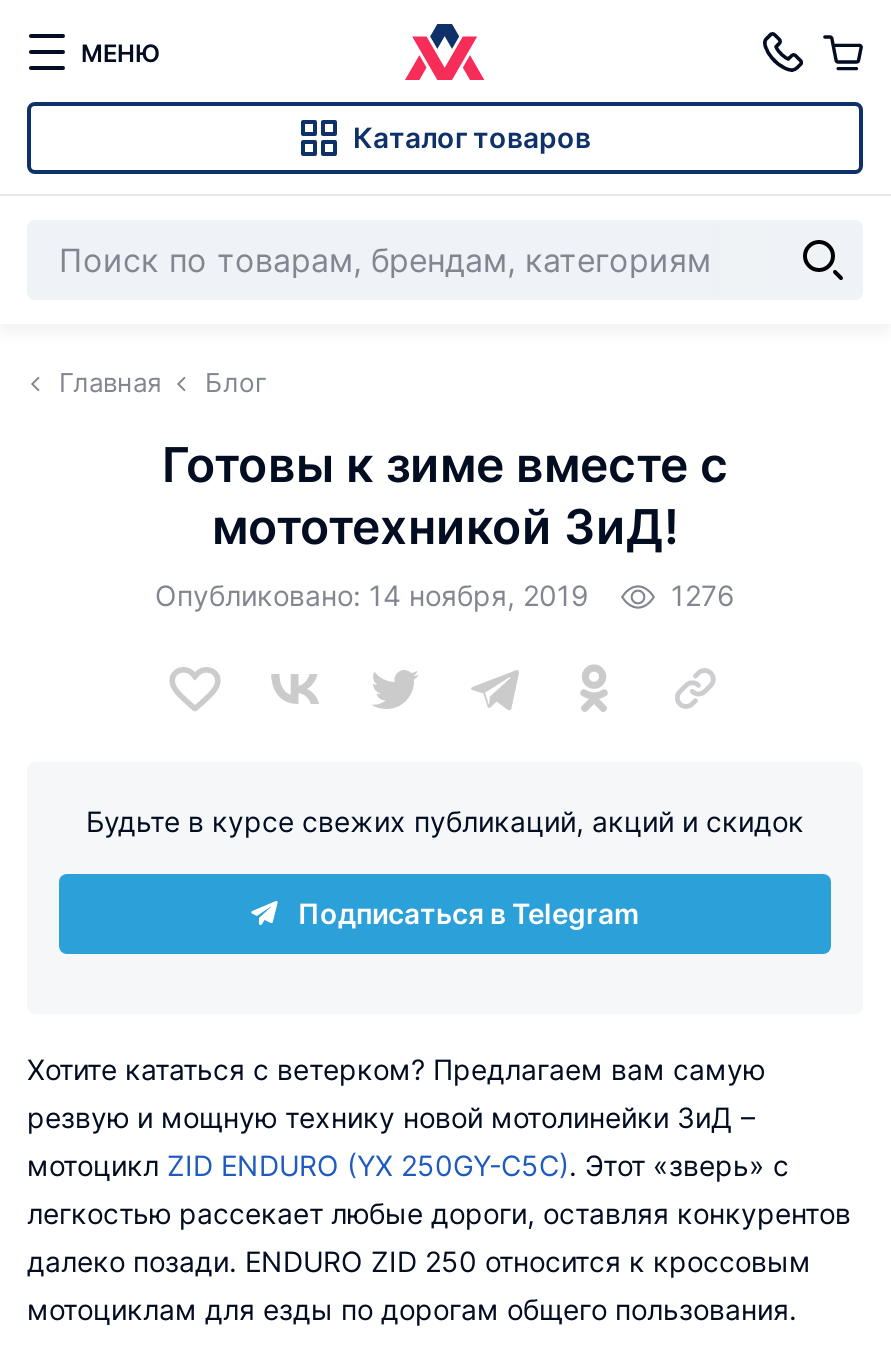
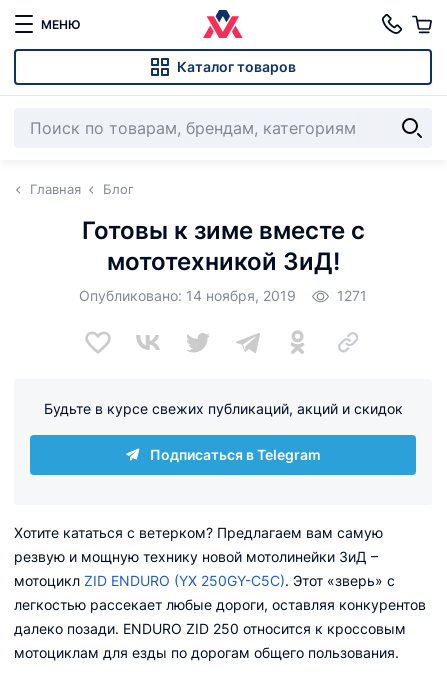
[671,578,735,612] 1276 -> [337,287,367,304] 1271

